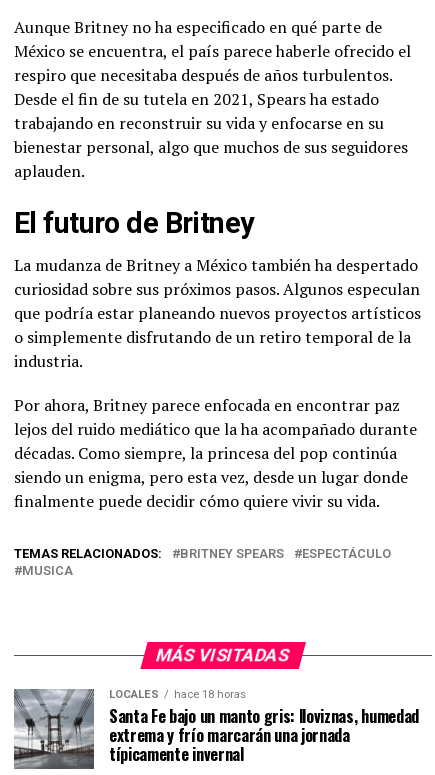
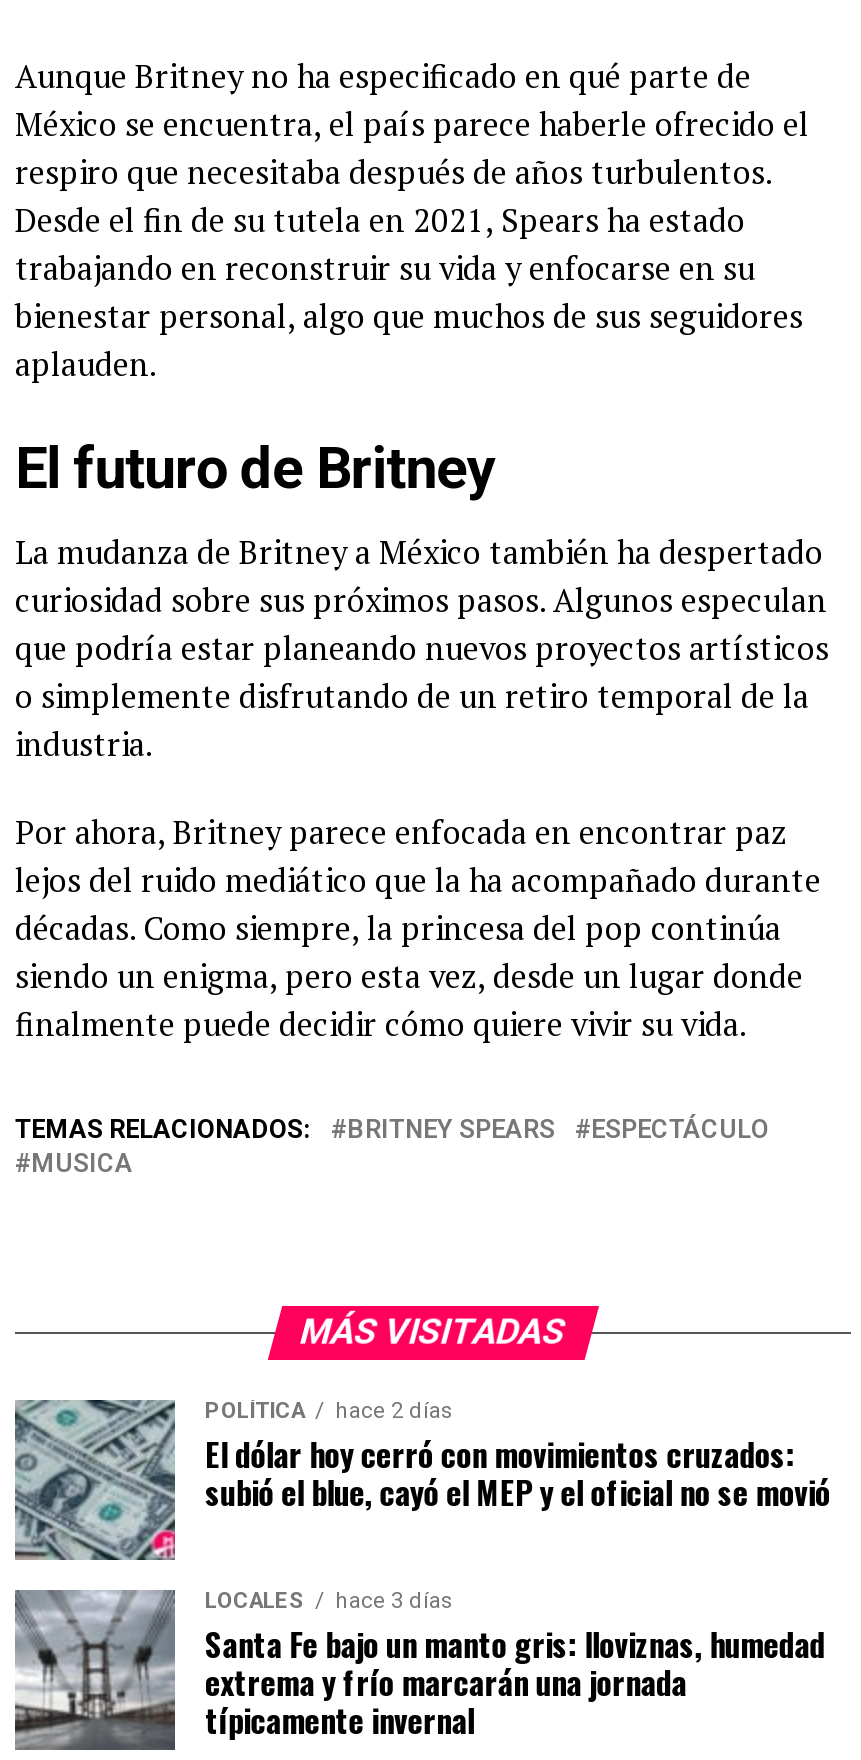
none -> [13,1398,830,1560] [image] | POLÍTICA | hace 2 días | El dólar hoy cerró con movimientos cruzados: | subió el blue, cayó el MEP y el oficial no se movió
[109,688,246,701] LOCALES hace 18 horas -> [205,1588,453,1614] LOCALES hace 3 días

